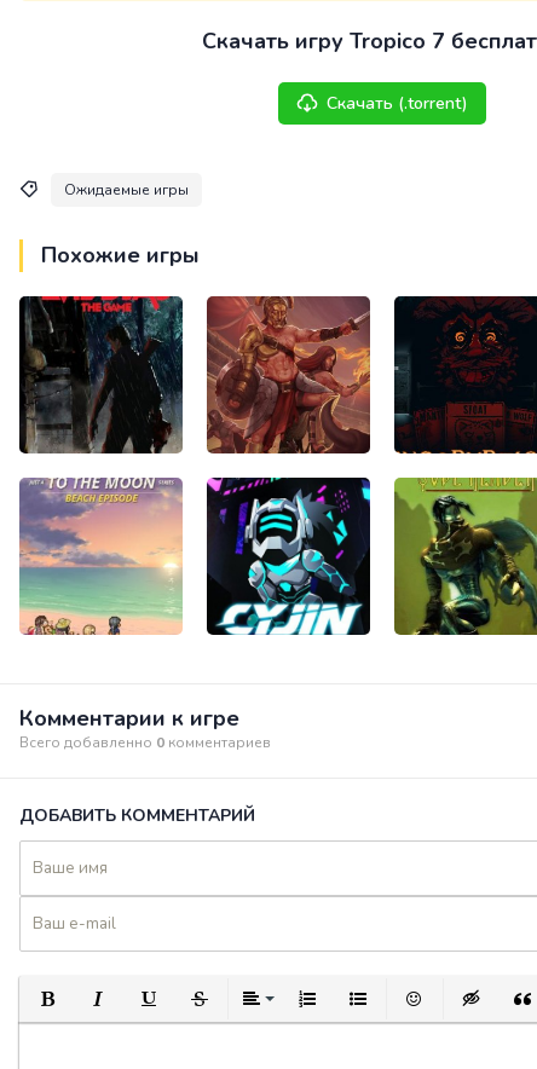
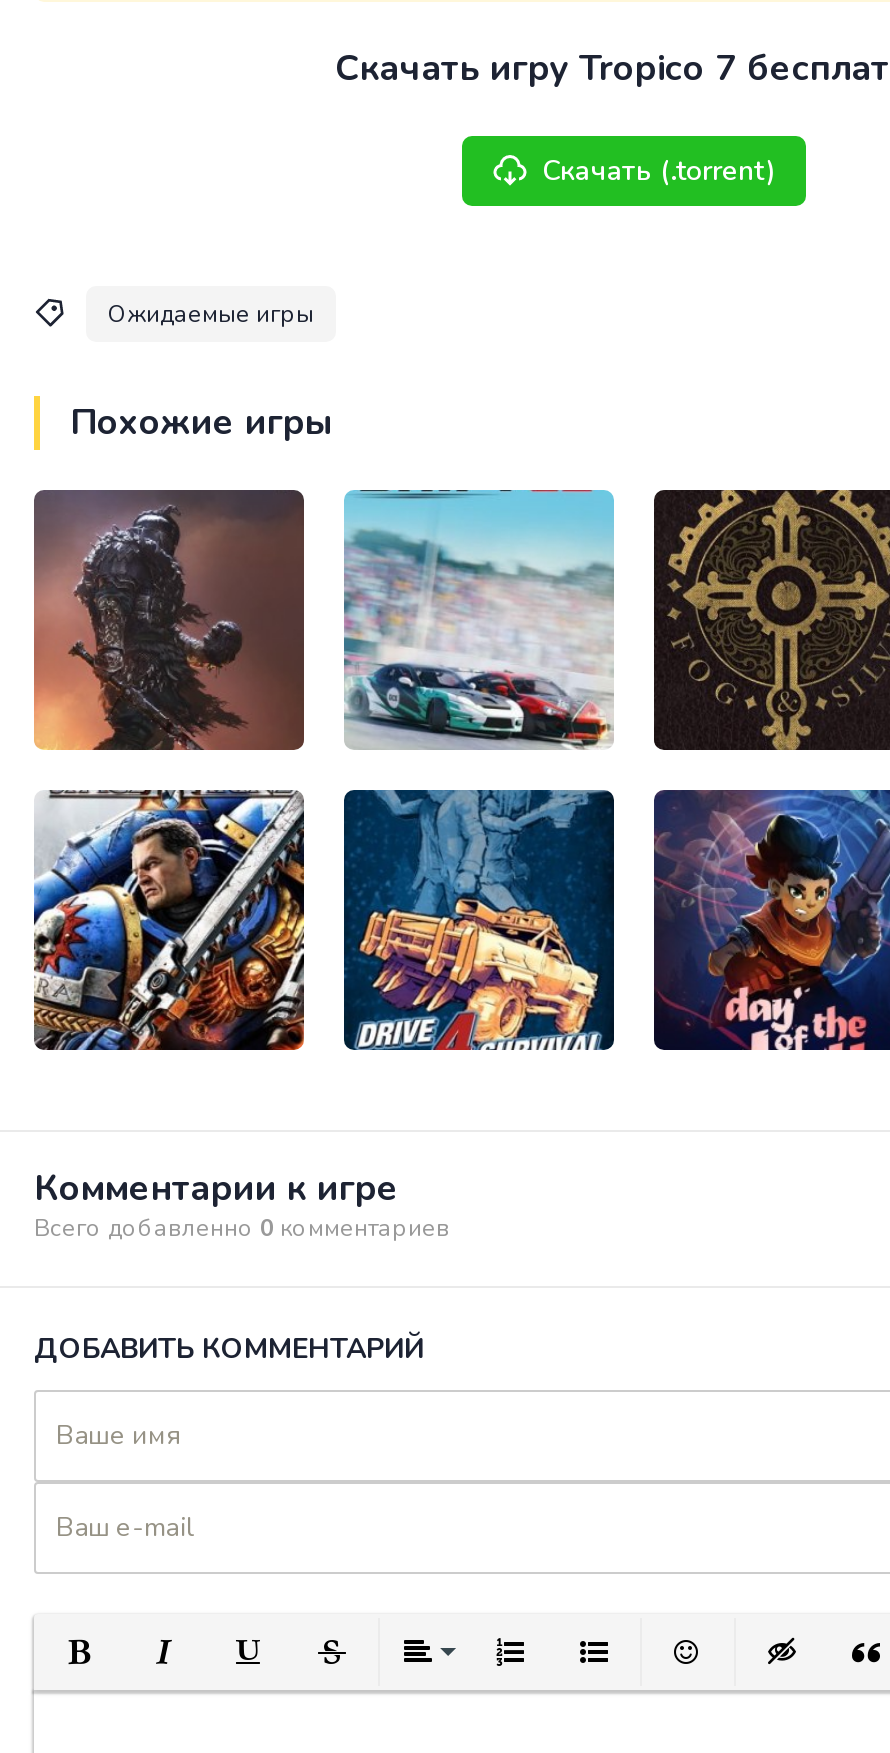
[18,295,183,455] [image] -> [32,488,304,752] [image]
[206,295,371,455] [image] -> [342,488,616,750] [image]
[394,295,533,455] [image] -> [654,488,884,752] [image]
[19,478,183,636] [image] -> [32,790,306,1052] [image]
[207,476,371,636] [image] -> [344,788,616,1052] [image]
[393,476,533,636] [image] -> [652,788,884,1052] [image]

